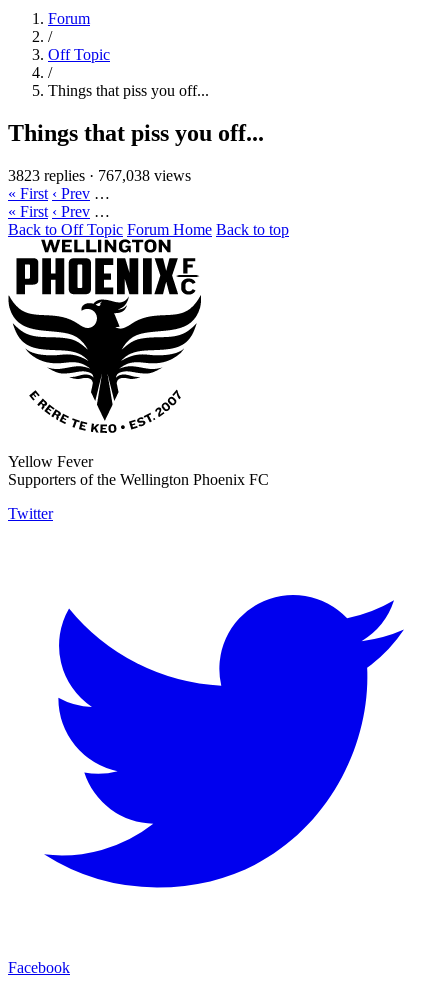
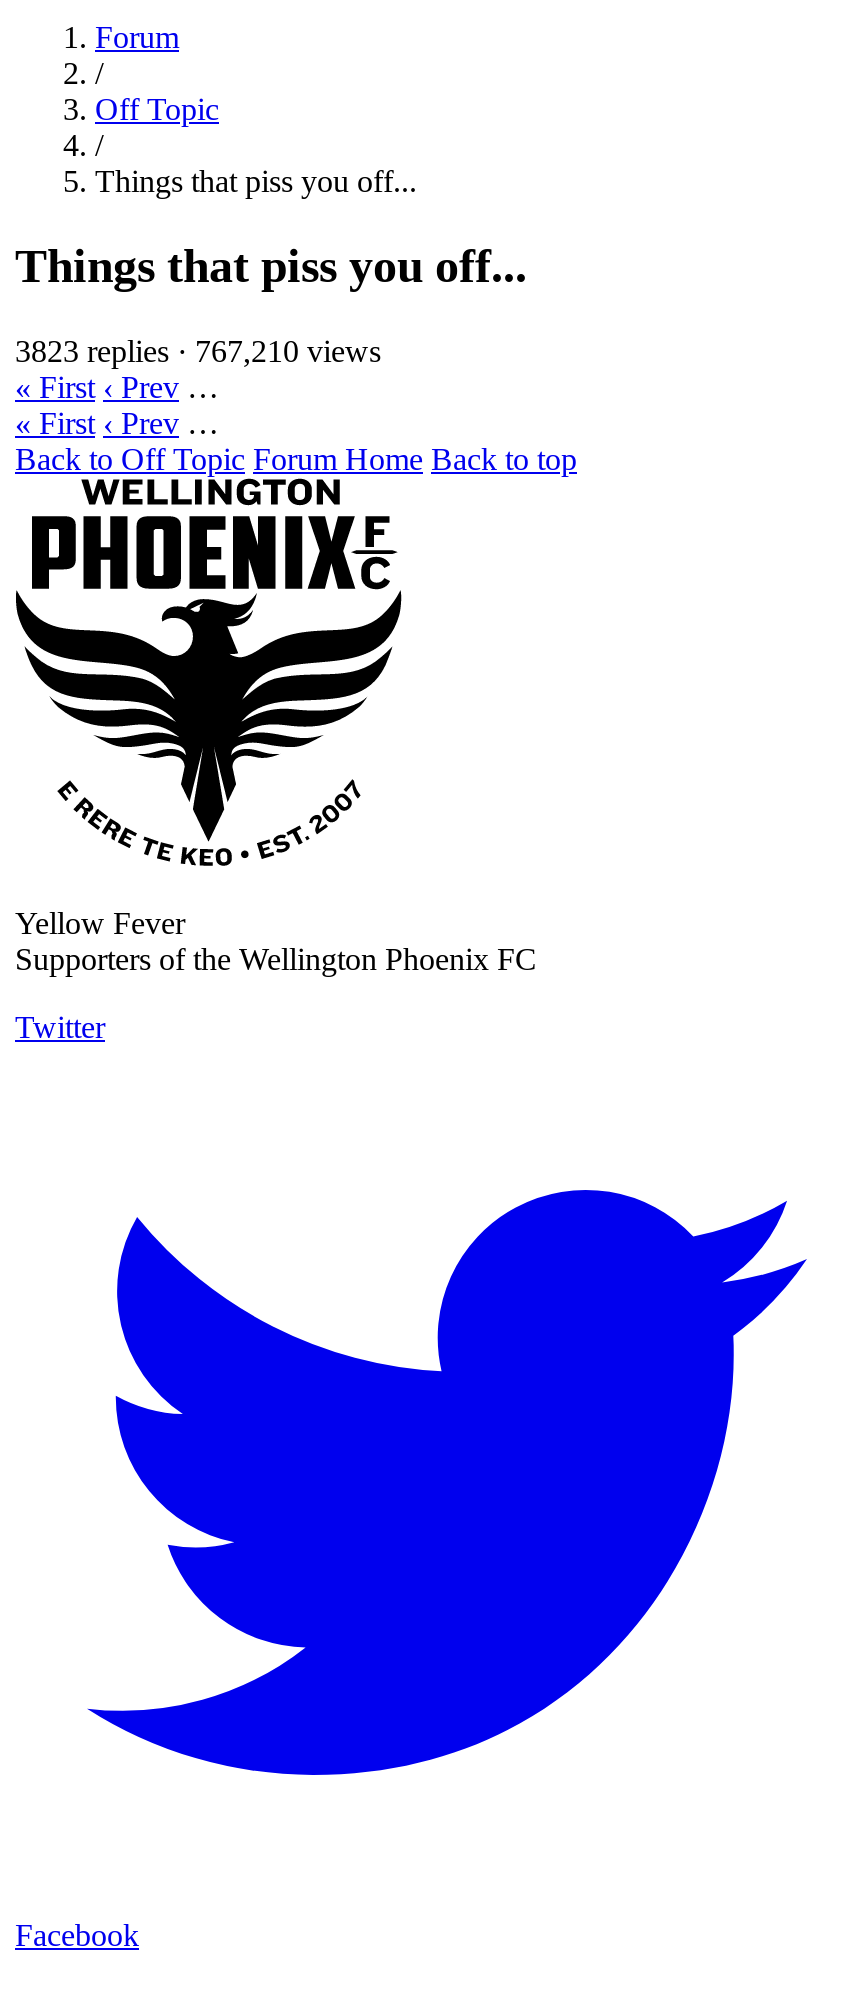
[8,166,191,183] 3823 replies · 767,038 views -> [15,333,381,367] 3823 replies · 767,210 views

